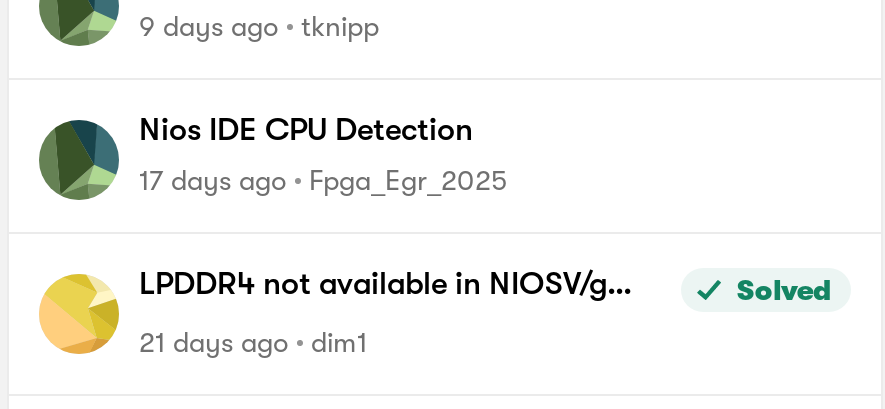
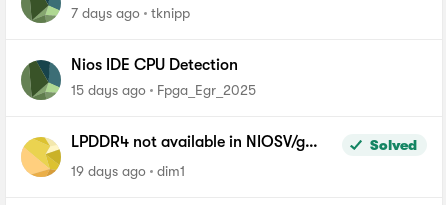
[139,10,379,42] 9 days ago tknipp -> [71,5,190,21] 7 days ago tknipp
[139,164,507,196] 17 days ago Fpga_Egr_2025 -> [71,82,256,98] 15 days ago Fpga_Egr_2025
[139,326,289,358] 21 days ago -> [71,163,146,179] 19 days ago

